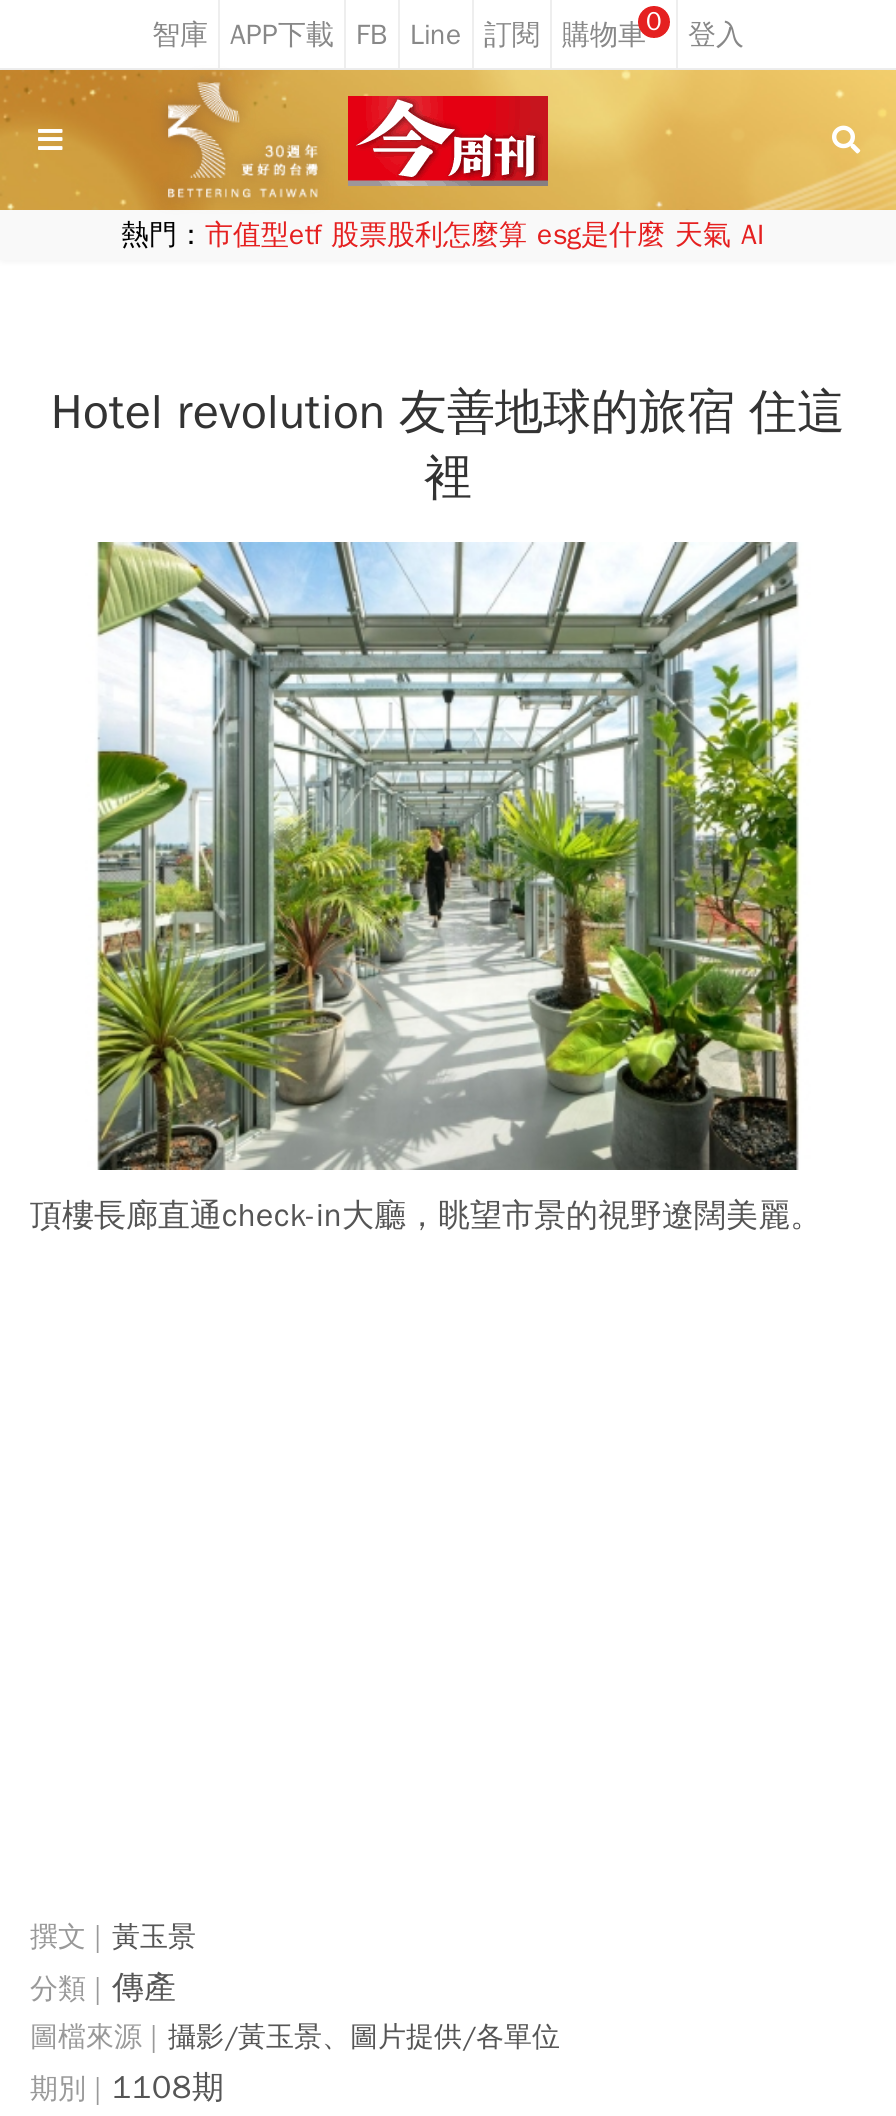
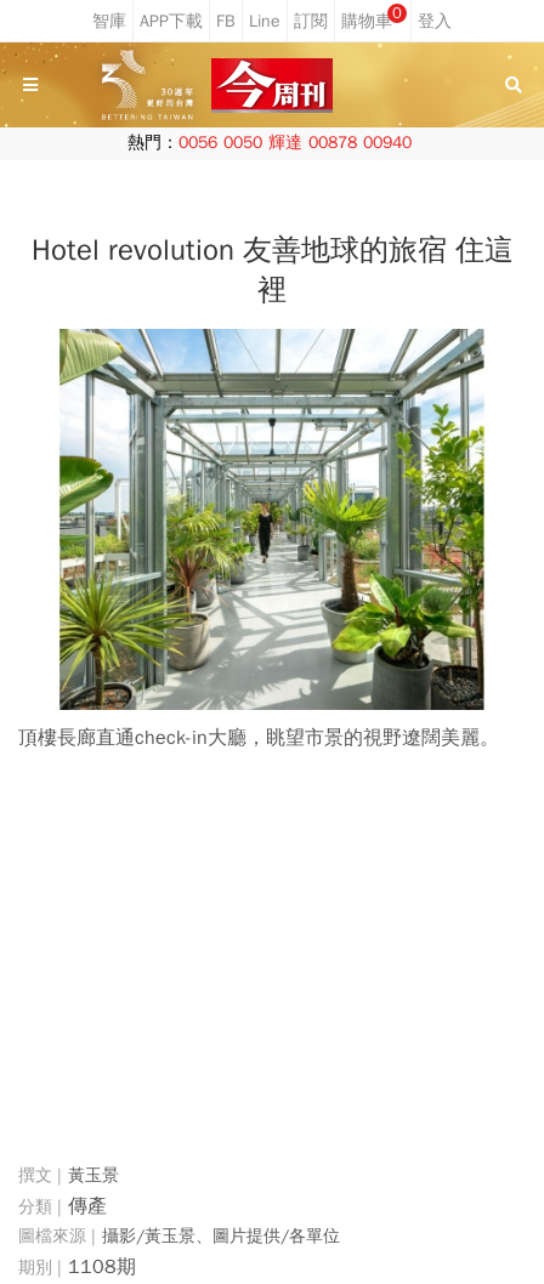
[121,218,765,252] 熱門：市值型etf 股票股利怎麼算 esg是什麼 天氣 AI -> [127,132,411,153] 熱門：0056 0050 輝達 00878 00940

